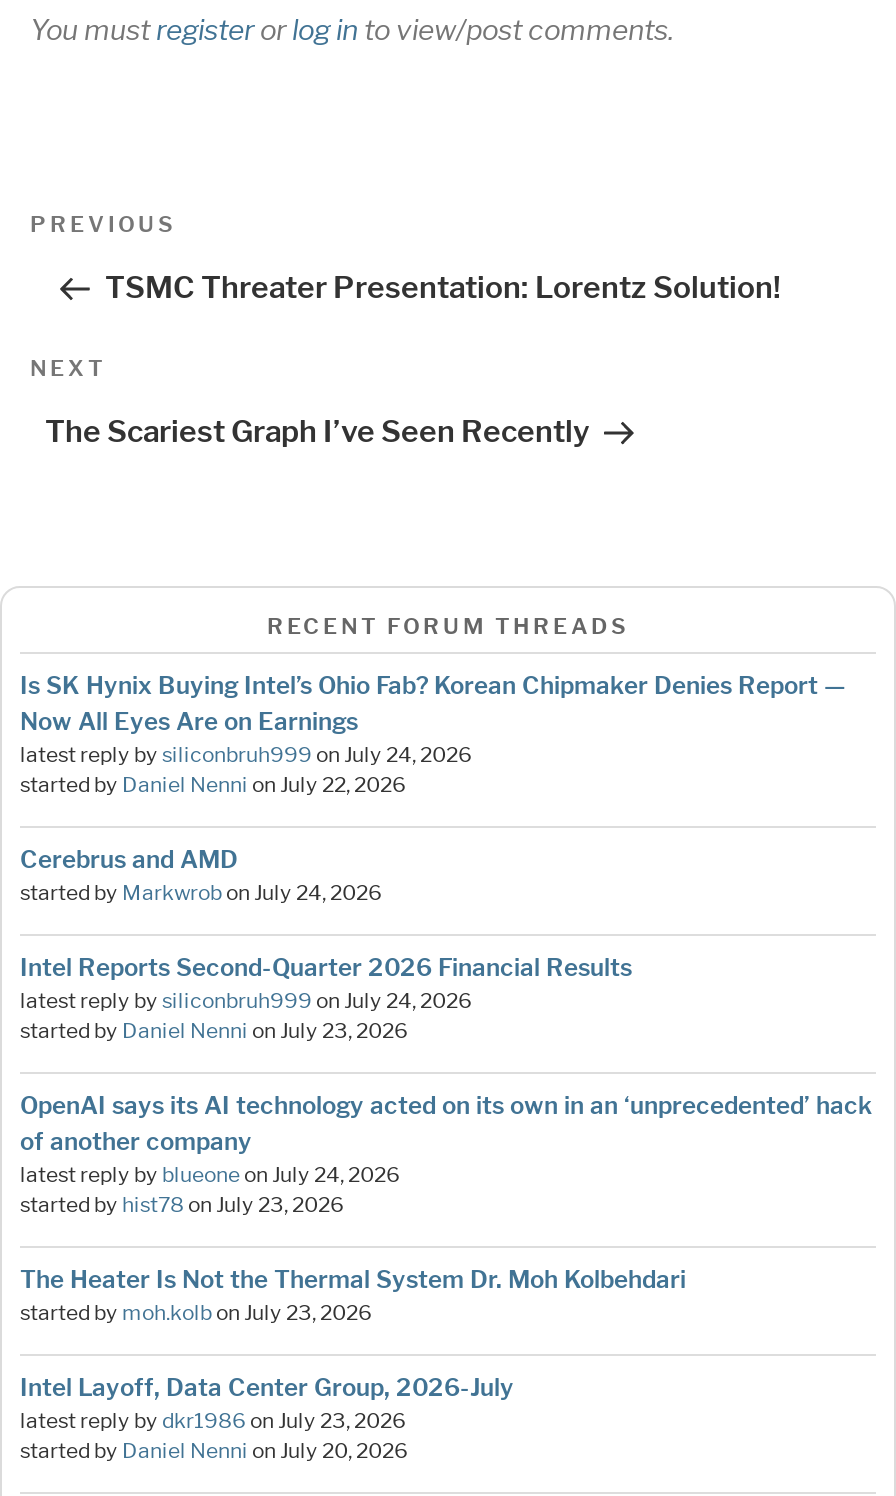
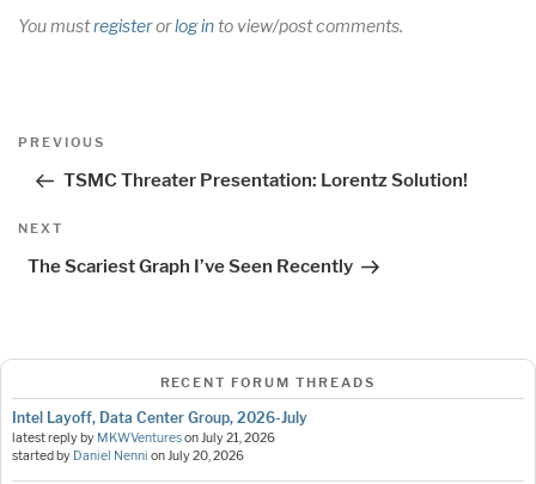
[20,670,872,1326] Is SK Hynix Buying Intel’s Ohio Fab? Korean Chipmaker Denies Report — | Now All Eyes Are on Earnings | latest reply by siliconbruh999 on July 24, 2026 | started by Daniel Nenni on July 22, 2026 | Cerebrus and AMD | started by Markwrob on July 24, 2026 | Intel Reports Second-Quarter 2026 Financial Results | latest reply by siliconbruh999 on July 24, 2026 | started by Daniel Nenni on July 23, 2026 | OpenAI says its AI technology acted on its own in an ‘unprecedented’ hack | of another company | latest reply by blueone on July 24, 2026 | started by hist78 on July 23, 2026 | The Heater Is Not the Thermal System Dr. Moh Kolbehdari | started by moh.kolb on July 23, 2026 -> none
[20,1408,406,1434] latest reply by dkr1986 on July 23, 2026 -> [12,430,275,446] latest reply by MKWVentures on July 21, 2026

